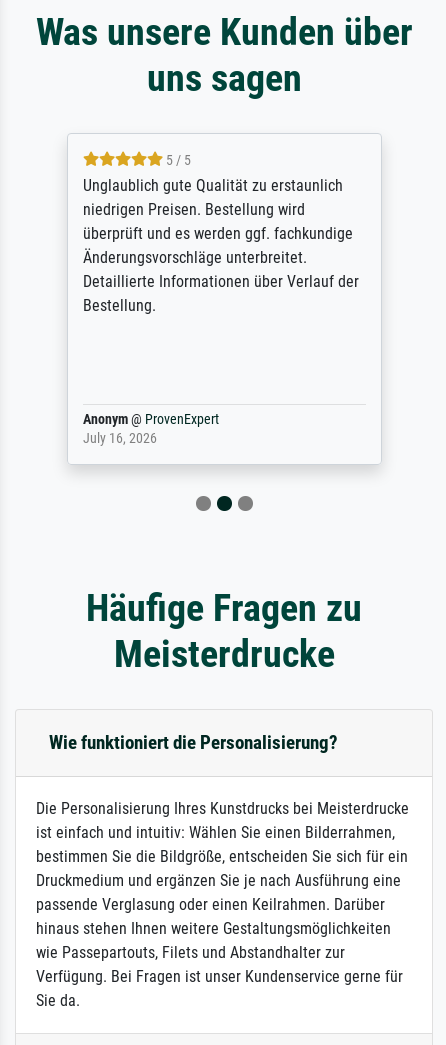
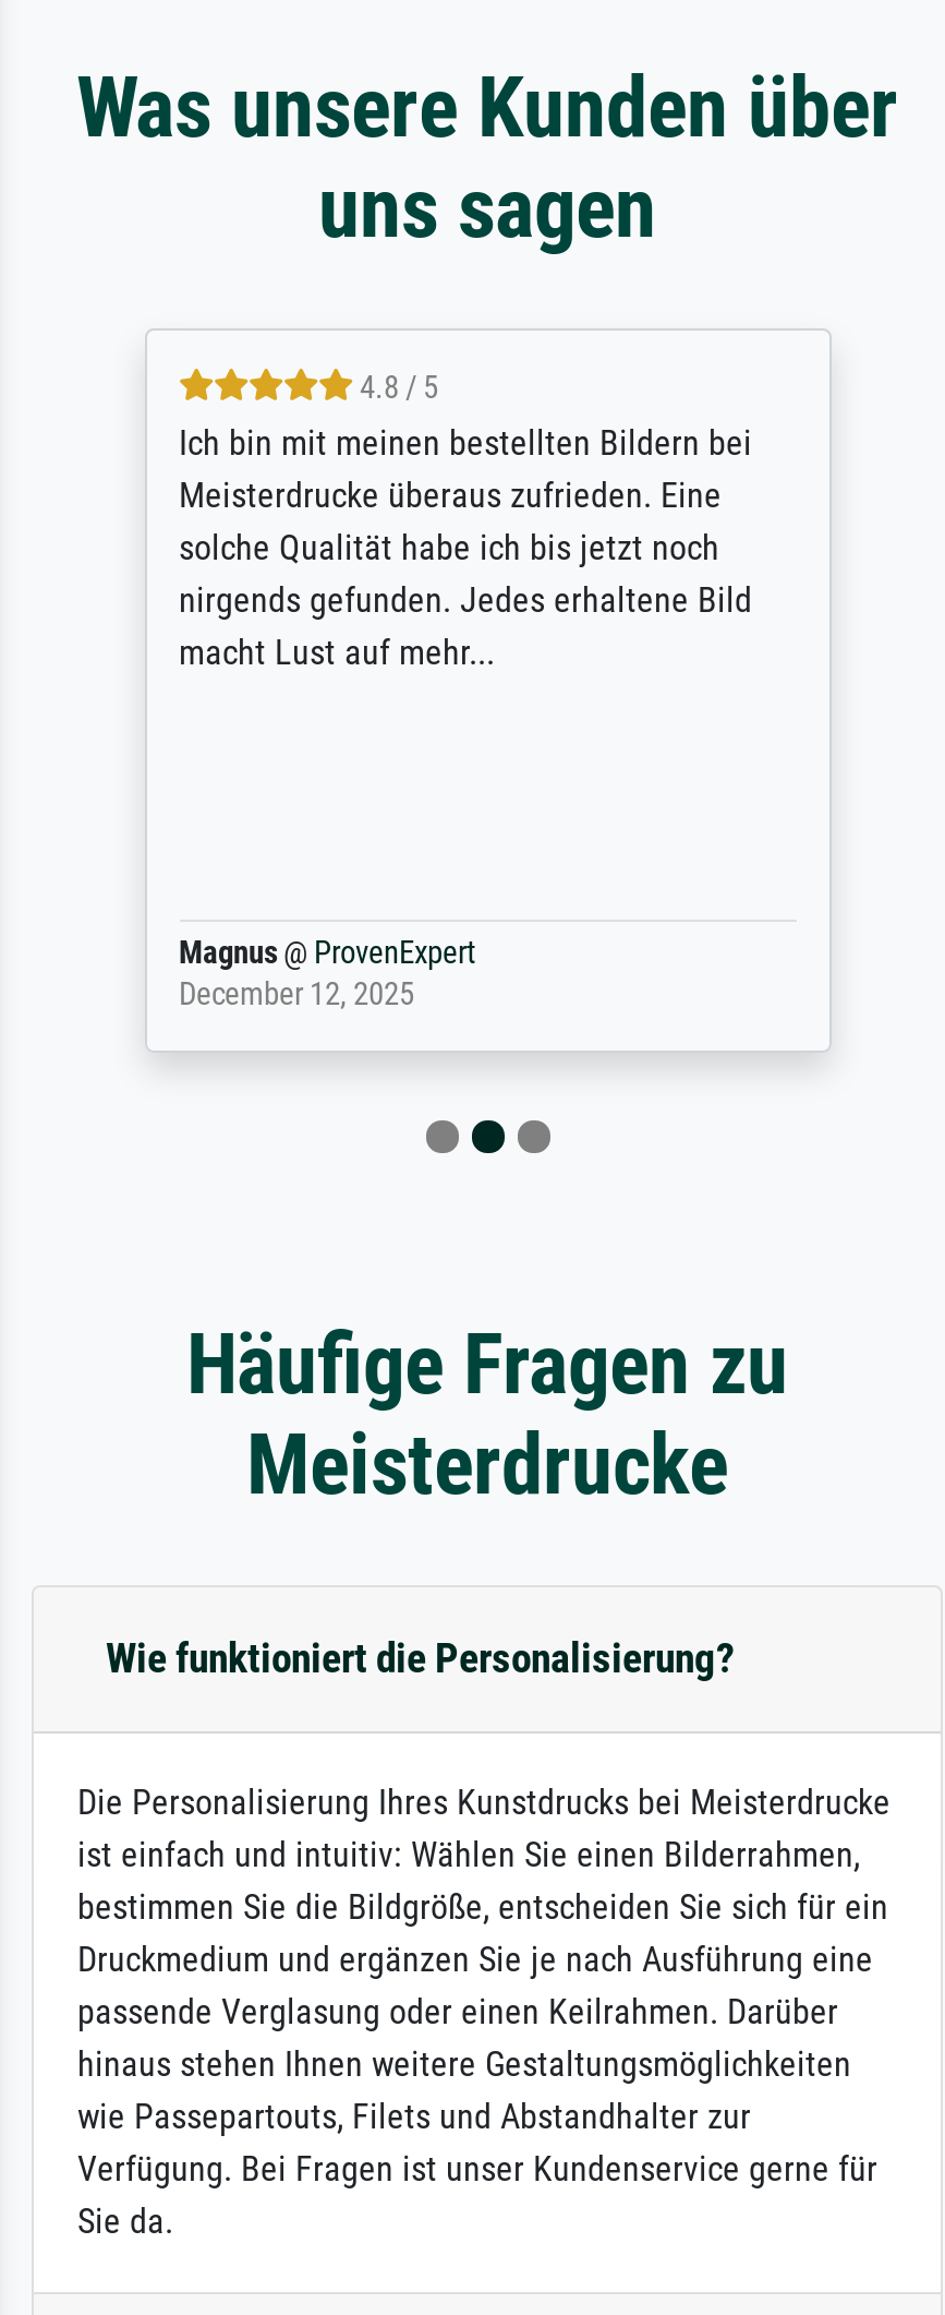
[82,152,358,315] 5 / 5 | Unglaublich gute Qualität zu erstaunlich | niedrigen Preisen. Bestellung wird | überprüft und es werden ggf. fachkundige | Änderungsvorschläge unterbreitet. | Detaillierte Informationen über Verlauf der | Bestellung. -> [179,370,752,673] 4.8 / 5 | Ich bin mit meinen bestellten Bildern bei | Meisterdrucke überaus zufrieden. Eine | solche Qualität habe ich bis jetzt noch | nirgends gefunden. Jedes erhaltene Bild | macht Lust auf mehr...
[82,411,218,447] Anonym @ ProvenExpert | July 16, 2026 -> [179,935,475,1013] Magnus @ ProvenExpert | December 12, 2025

